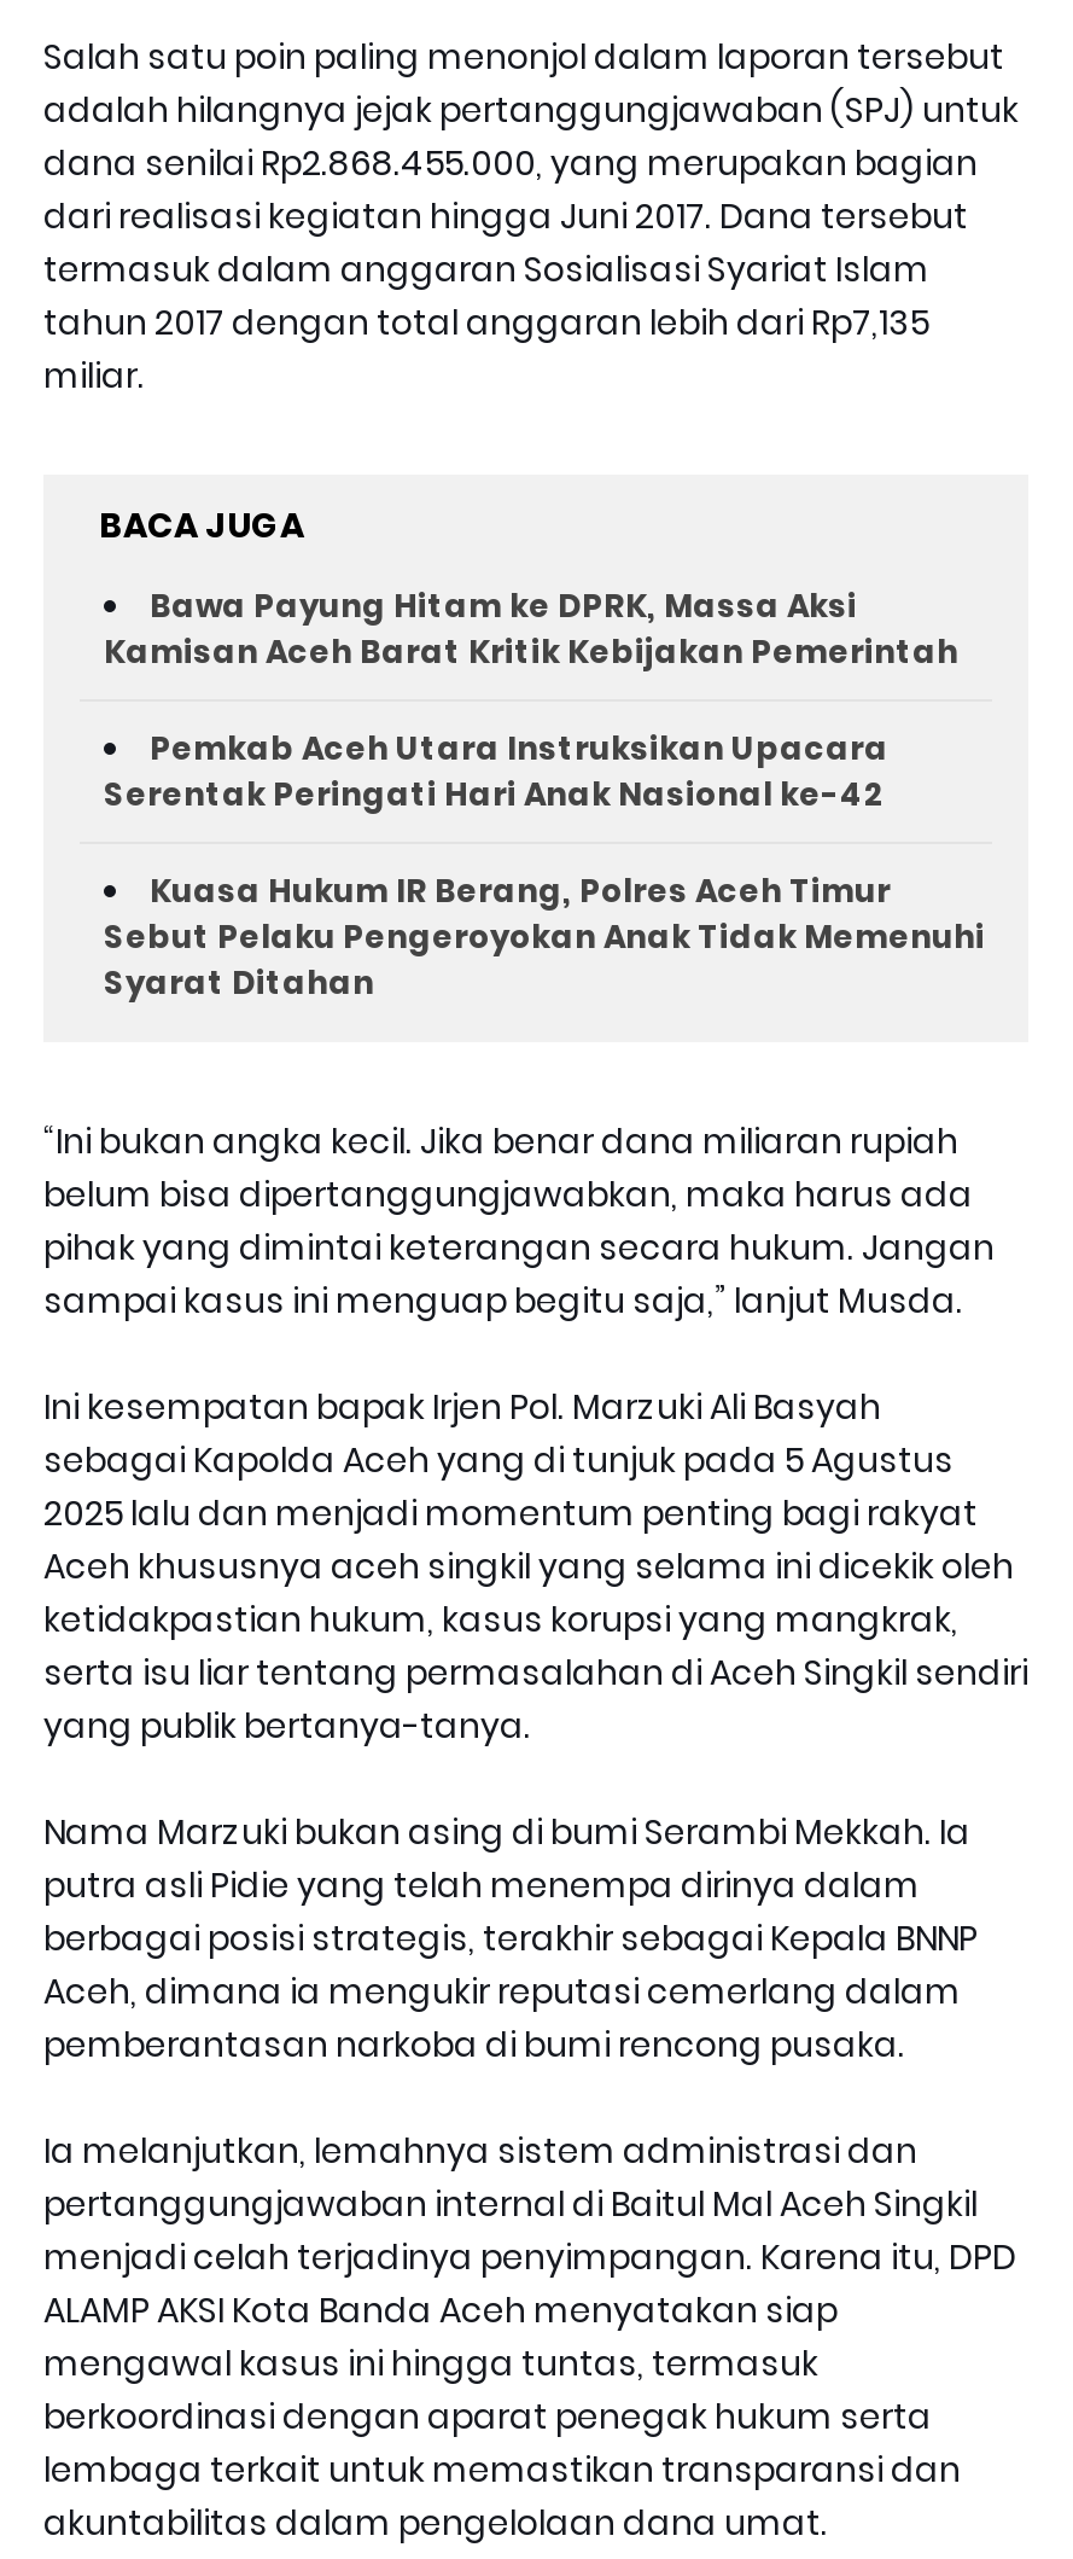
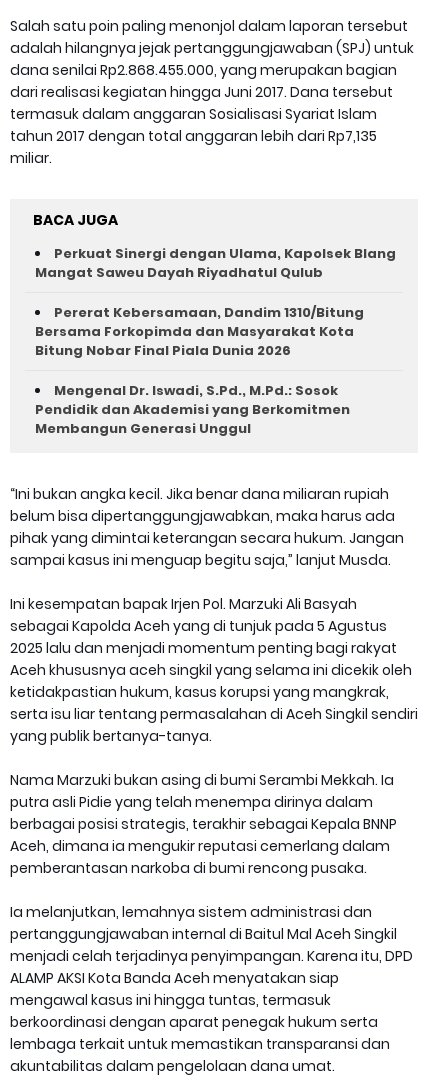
[104,583,958,675] Bawa Payung Hitam ke DPRK, Massa Aksi | Kamisan Aceh Barat Kritik Kebijakan Pemerintah -> [35,244,396,282] Perkuat Sinergi dengan Ulama, Kapolsek Blang | Mangat Saweu Dayah Riyadhatul Qulub
[104,726,888,818] Pemkab Aceh Utara Instruksikan Upacara | Serentak Peringati Hari Anak Nasional ke-42 -> [35,303,364,360] Pererat Kebersamaan, Dandim 1310/Bitung | Bersama Forkopimda dan Masyarakat Kota | Bitung Nobar Final Piala Dunia 2026
[104,868,985,1006] Kuasa Hukum IR Berang, Polres Aceh Timur | Sebut Pelaku Pengeroyokan Anak Tidak Memenuhi | Syarat Ditahan -> [35,381,350,438] Mengenal Dr. Iswadi, S.Pd., M.Pd.: Sosok | Pendidik dan Akademisi yang Berkomitmen | Membangun Generasi Unggul

